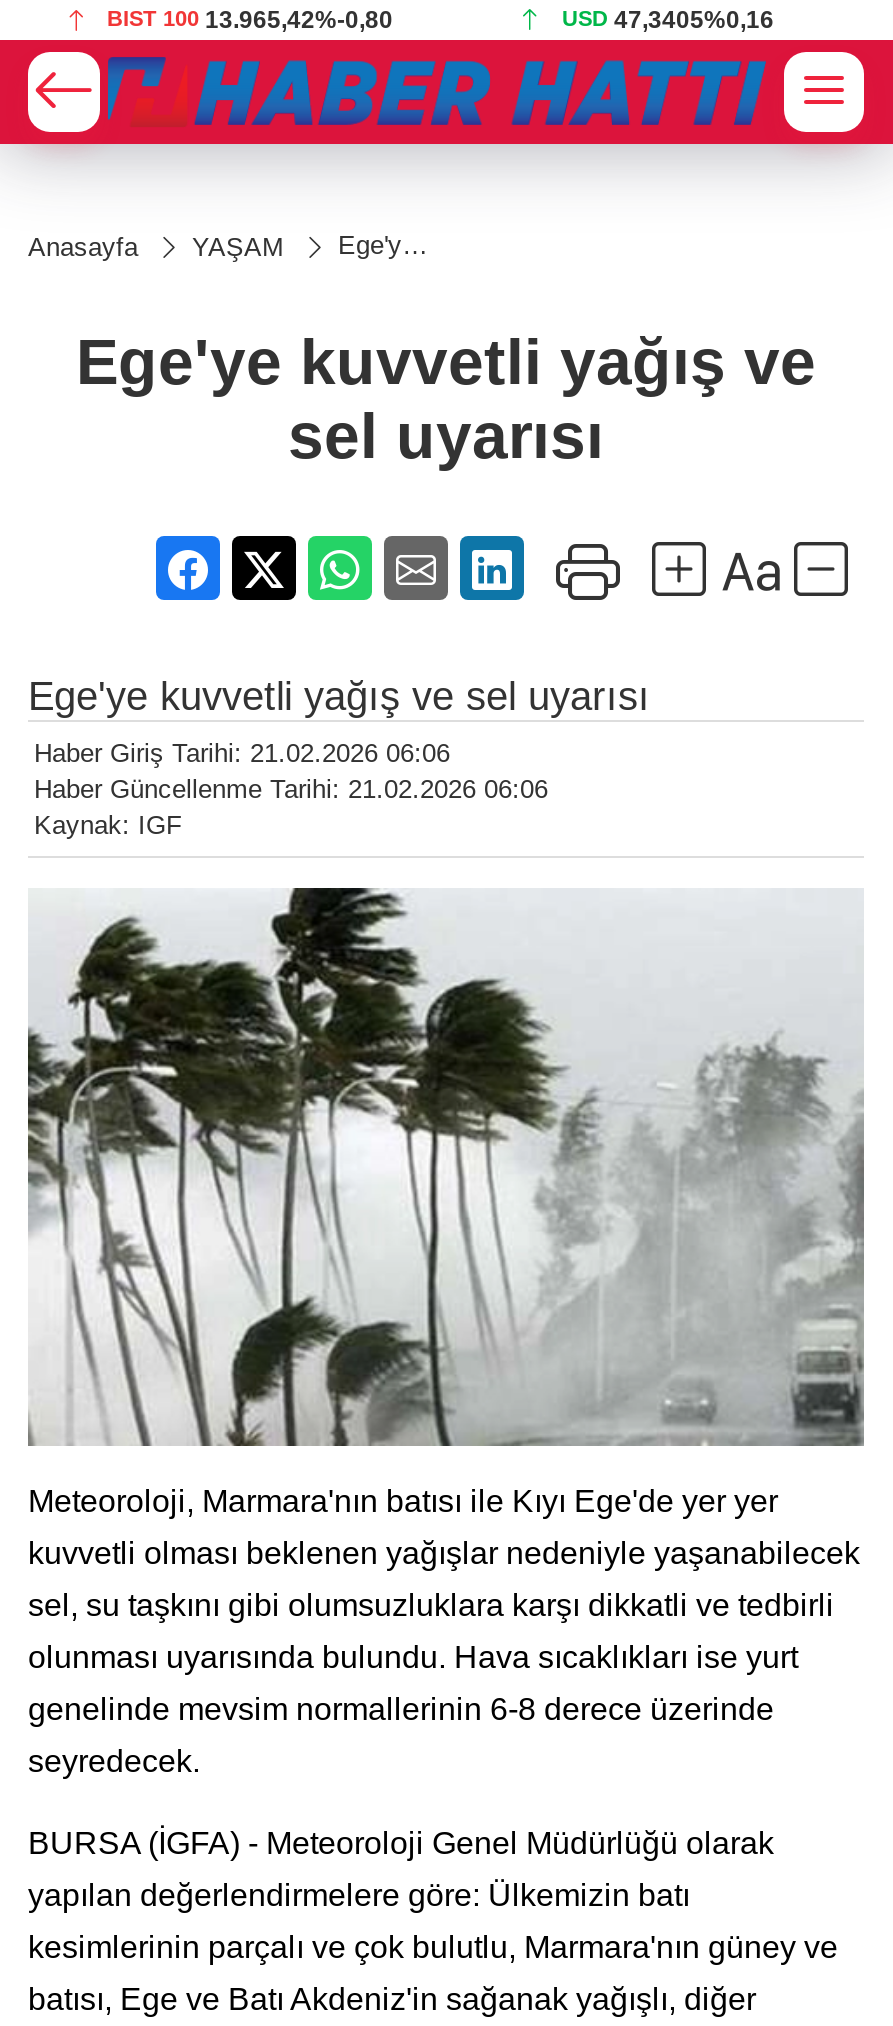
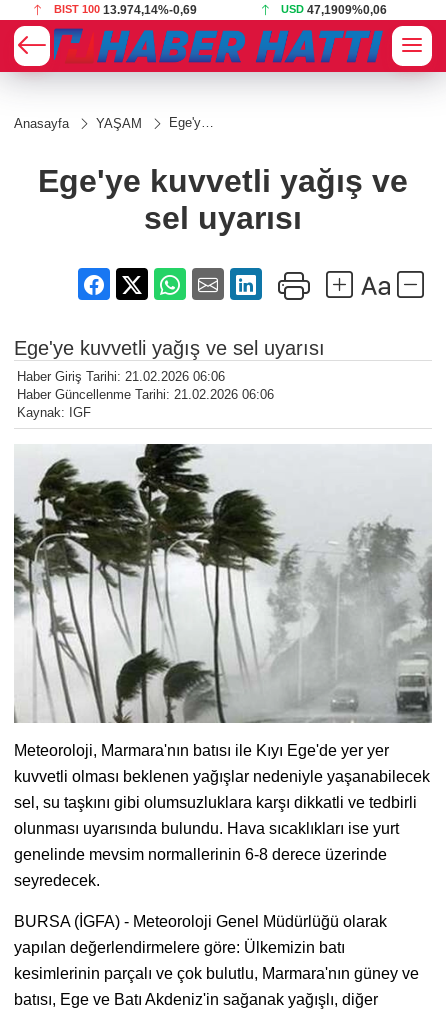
[107,6,393,34] BIST 100 13.965,42%-0,80 -> [53,3,196,17] BIST 100 13.974,14%-0,69
[562,6,774,34] USD 47,3405%0,16 -> [281,3,387,17] USD 47,1909%0,06

